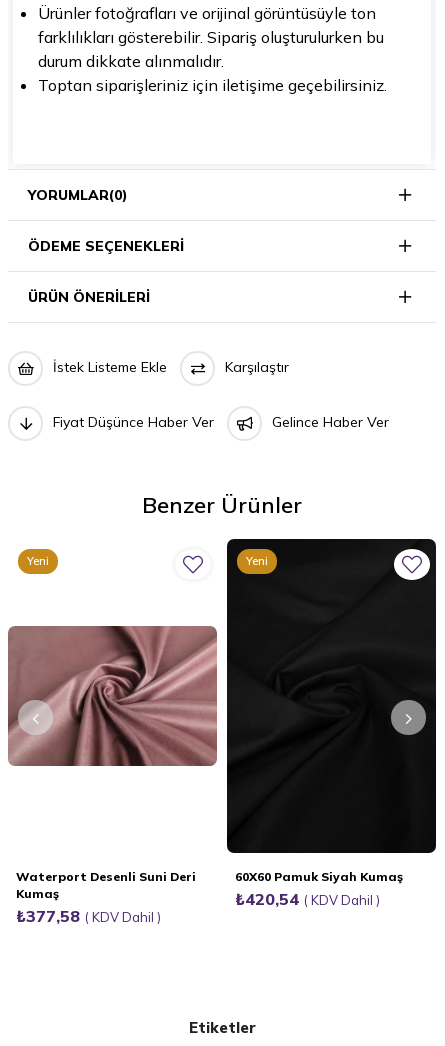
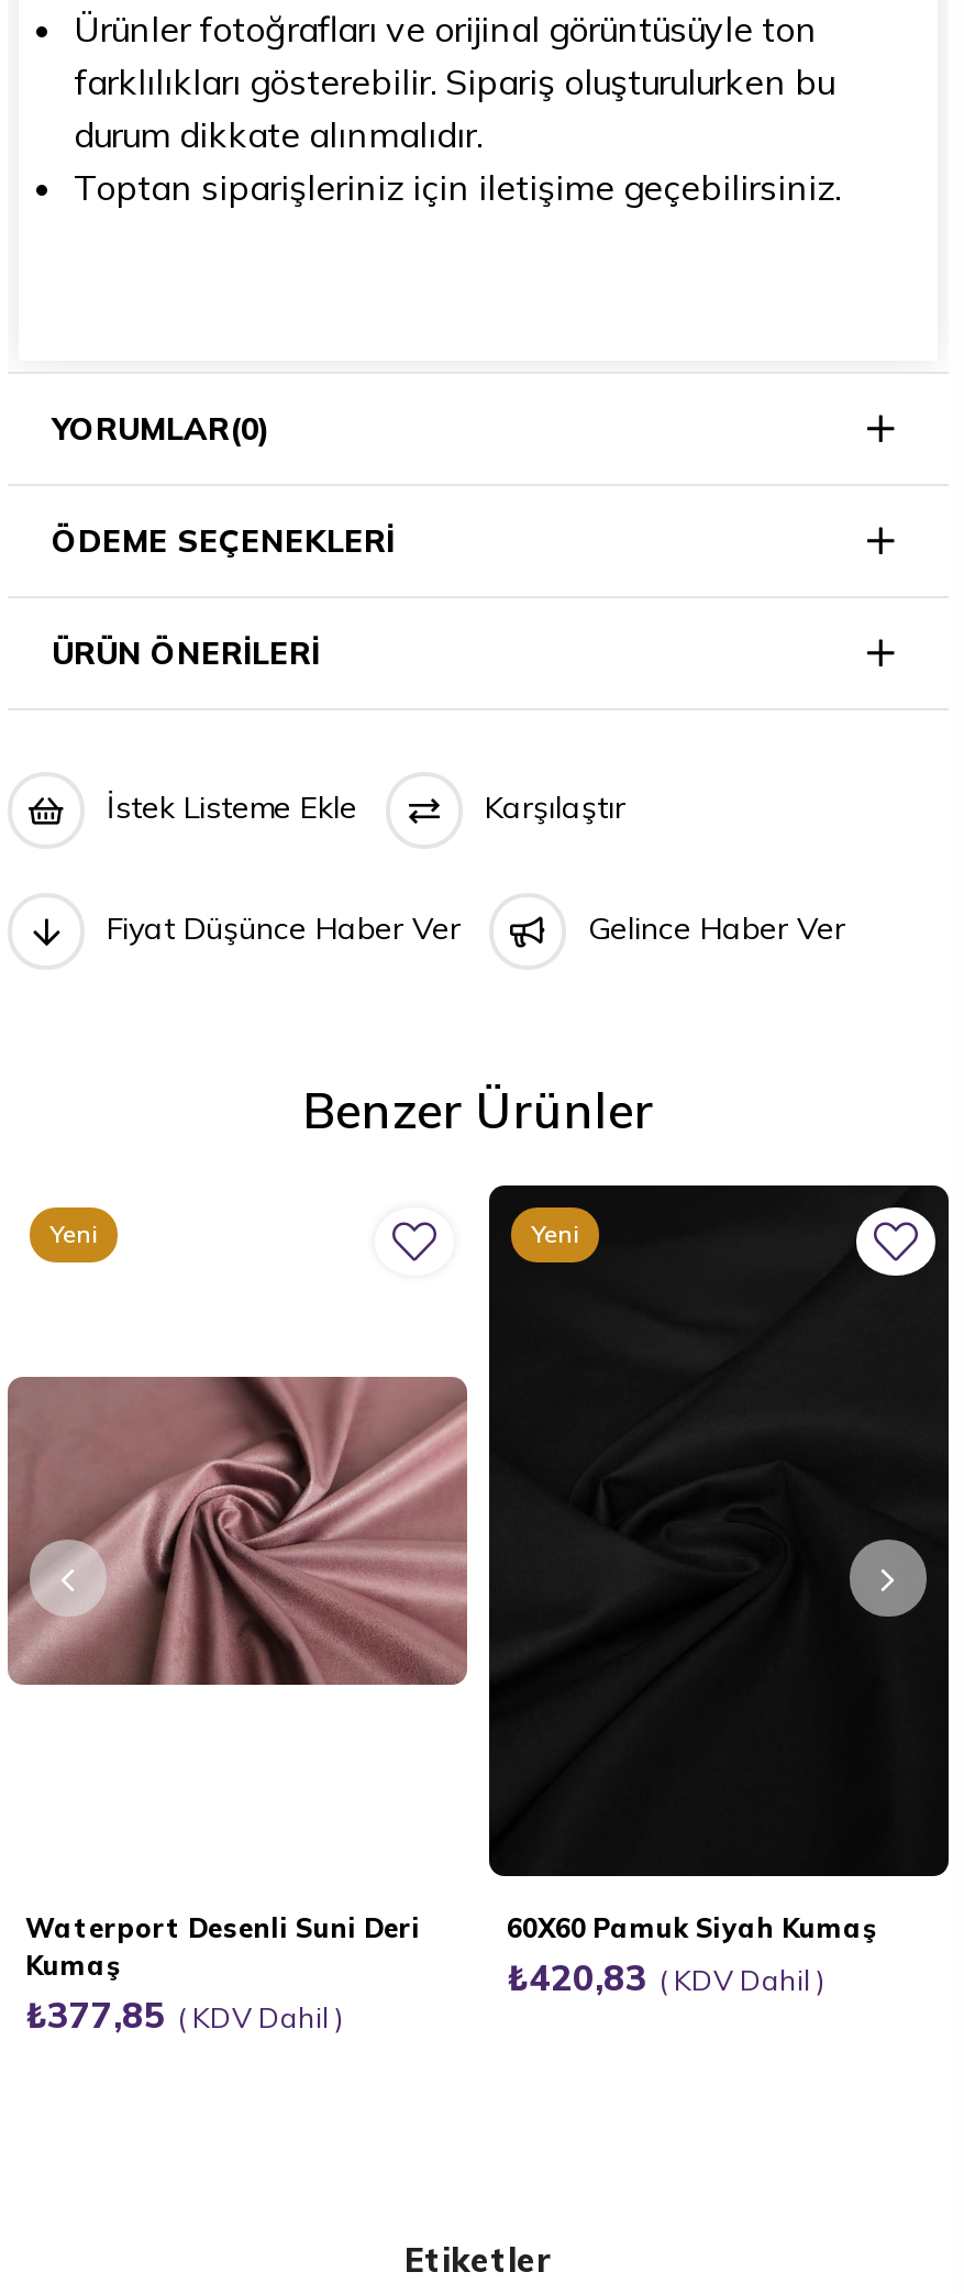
[235,889,376,909] ₺420,54 KDV Dahil -> [507,1954,817,1998] ₺420,83 KDV Dahil
[16,906,157,926] ₺377,58 KDV Dahil -> [25,1992,335,2036] ₺377,85 KDV Dahil

